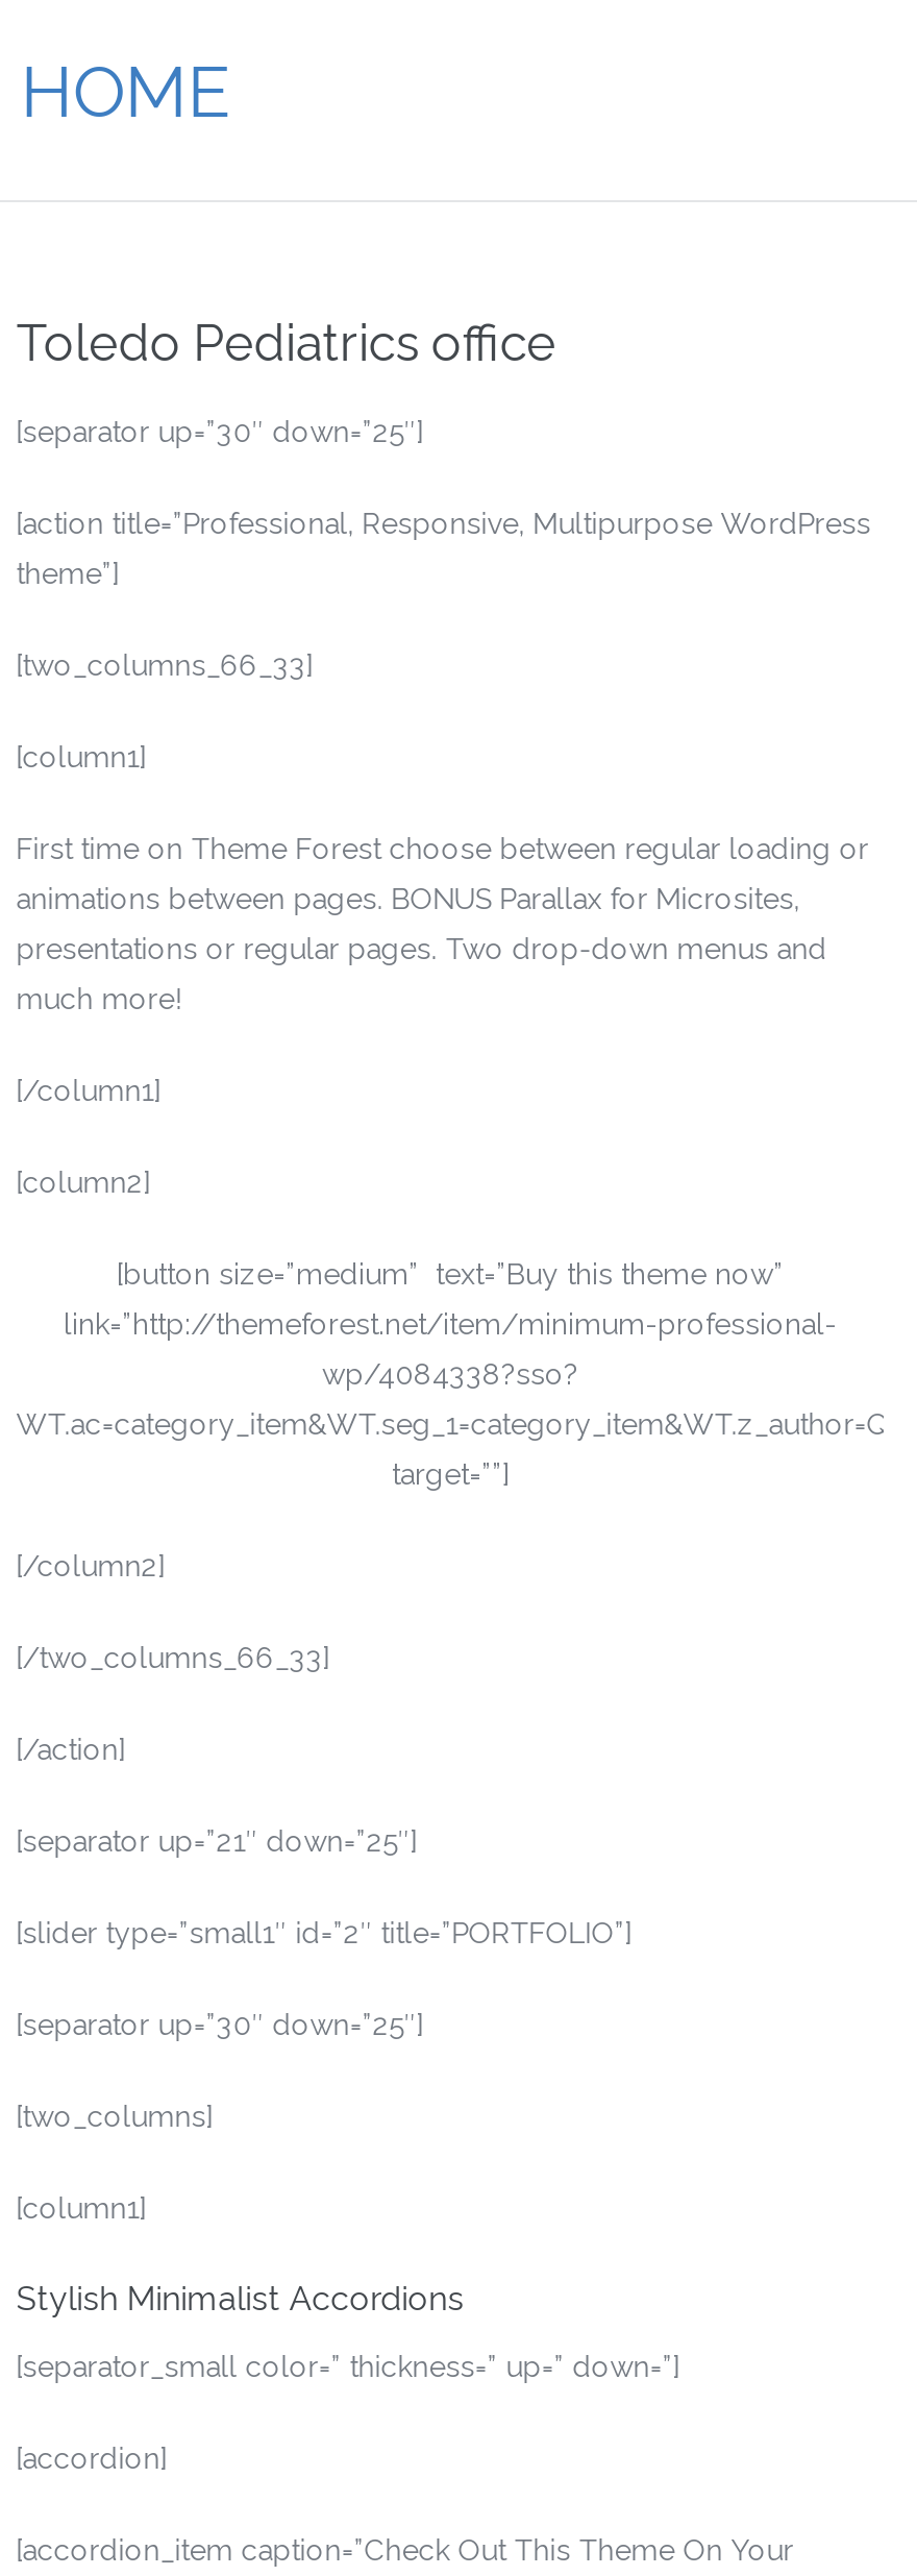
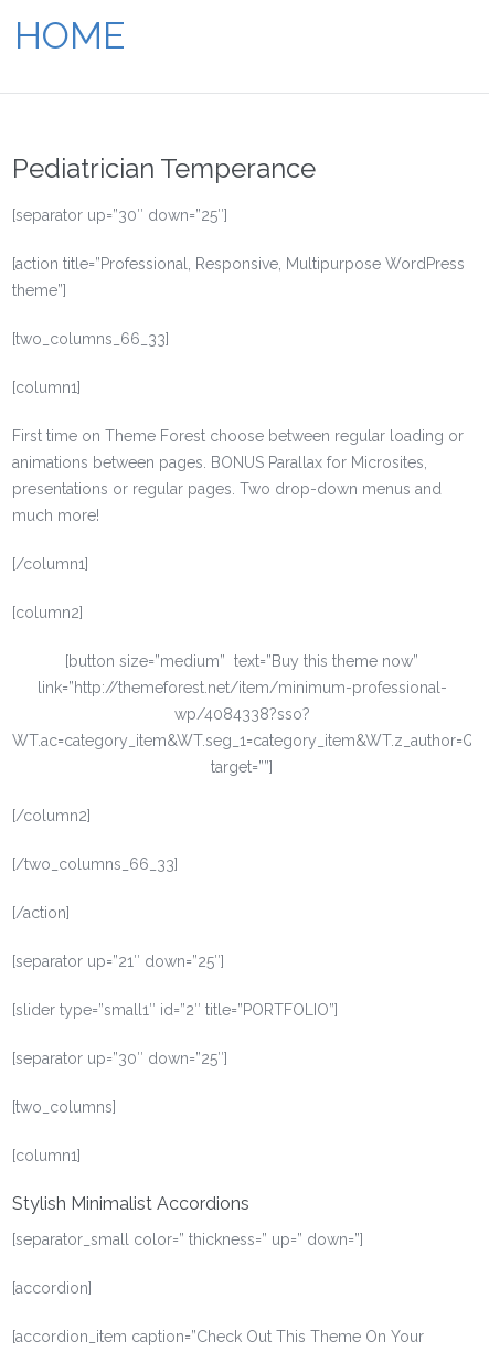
[16,313,556,373] Toledo Pediatrics office -> [12,152,315,184] Pediatrician Temperance

